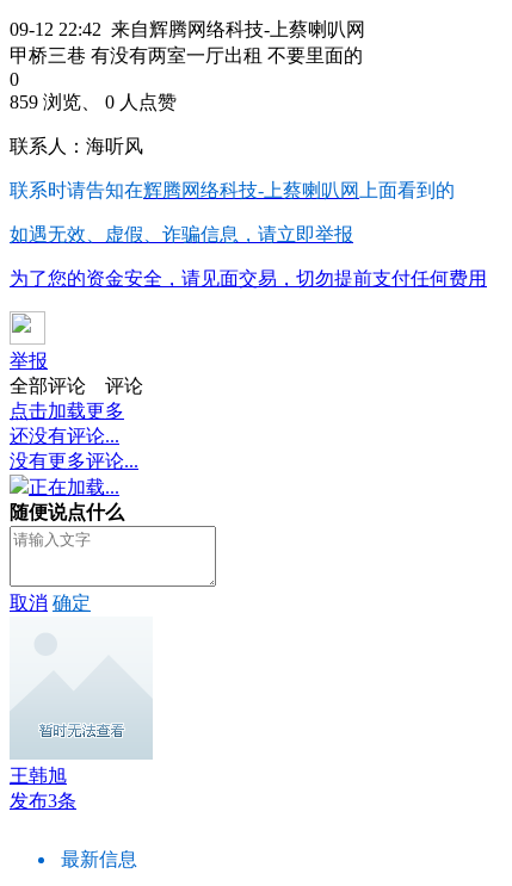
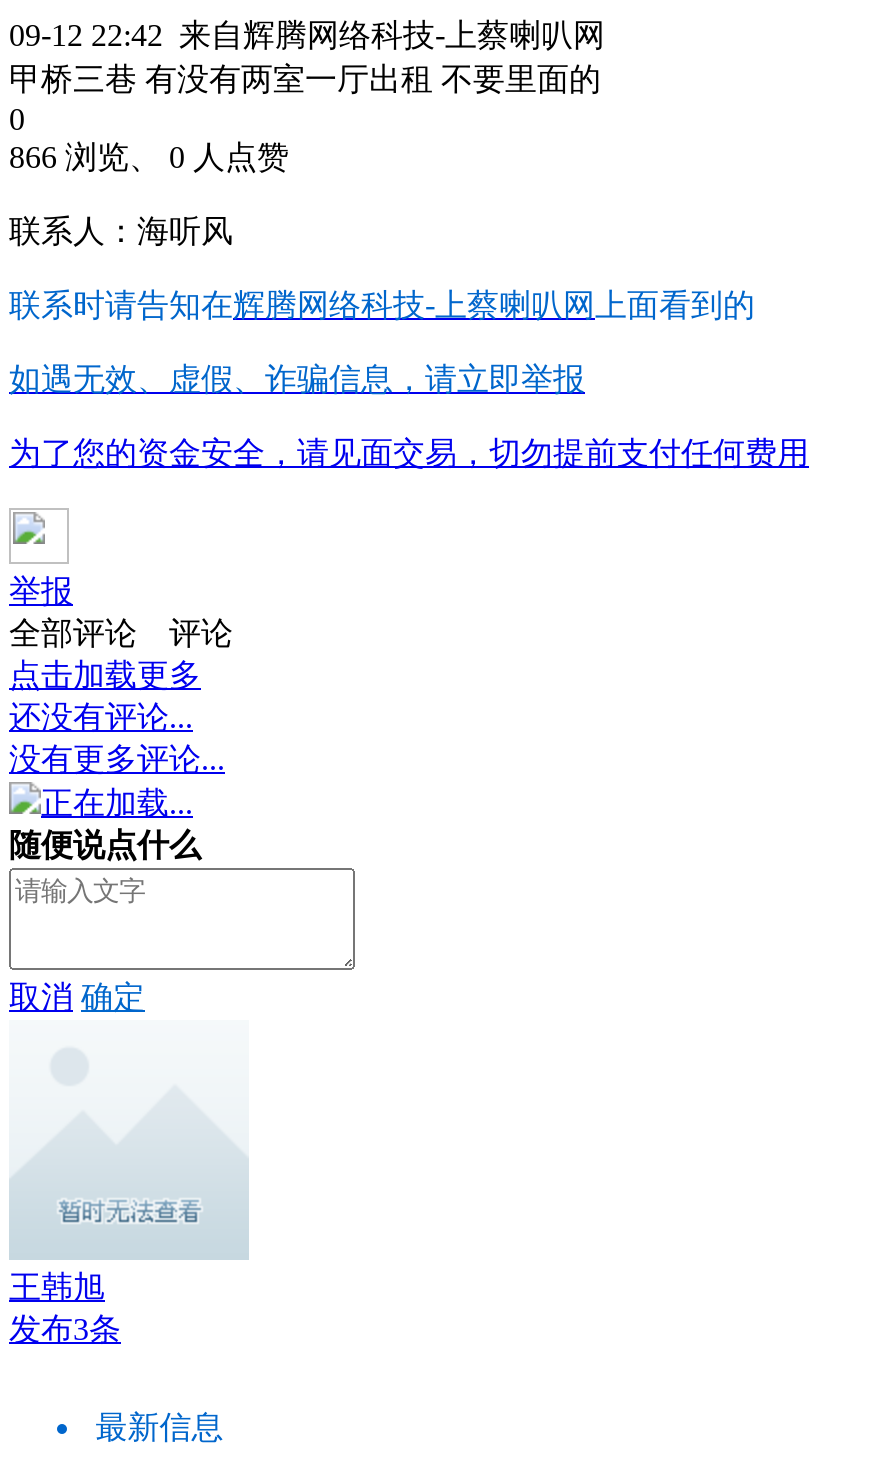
[10,91,177,111] 859 浏览、 0 人点赞 -> [9,139,289,173] 866 浏览、 0 人点赞

